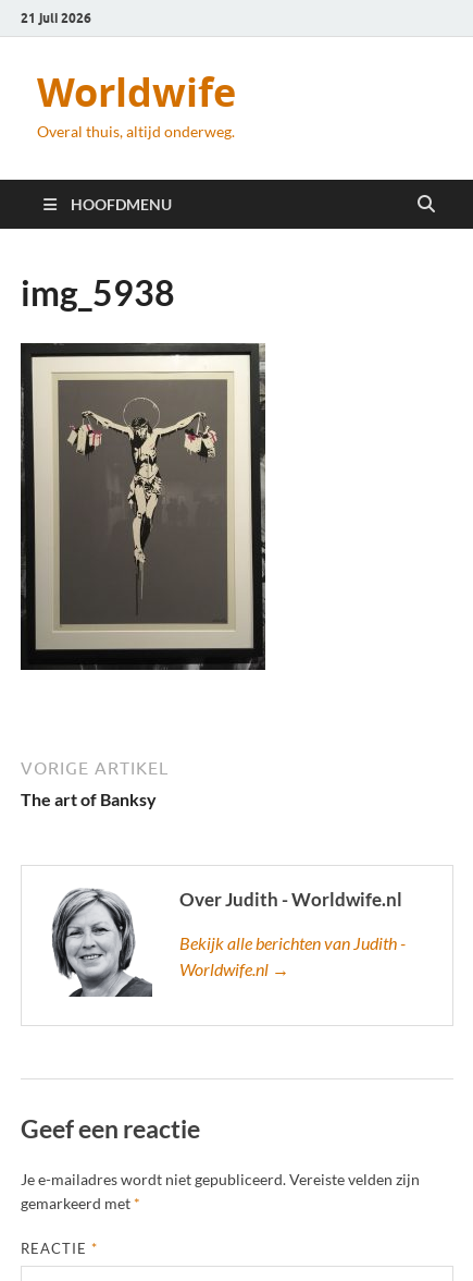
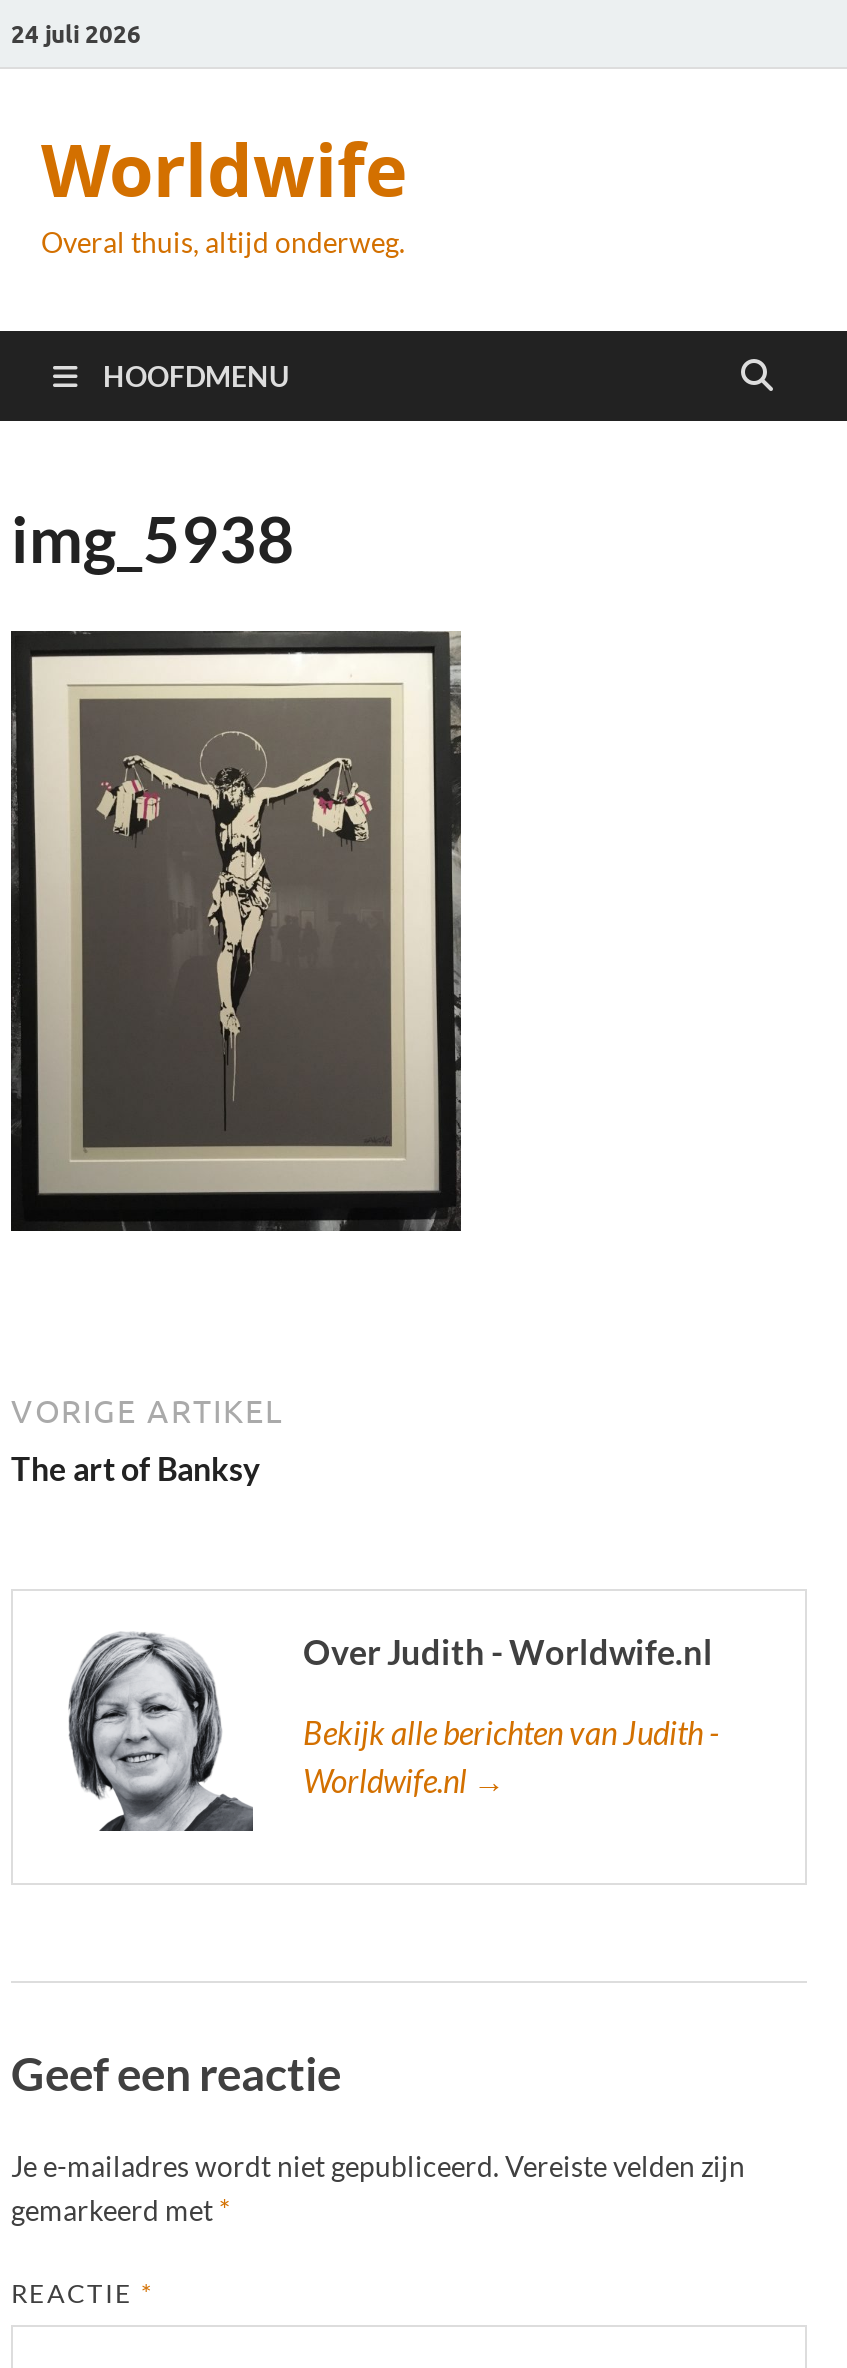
[21,9,91,26] 21 juli 2026 -> [11,18,141,48] 24 juli 2026

